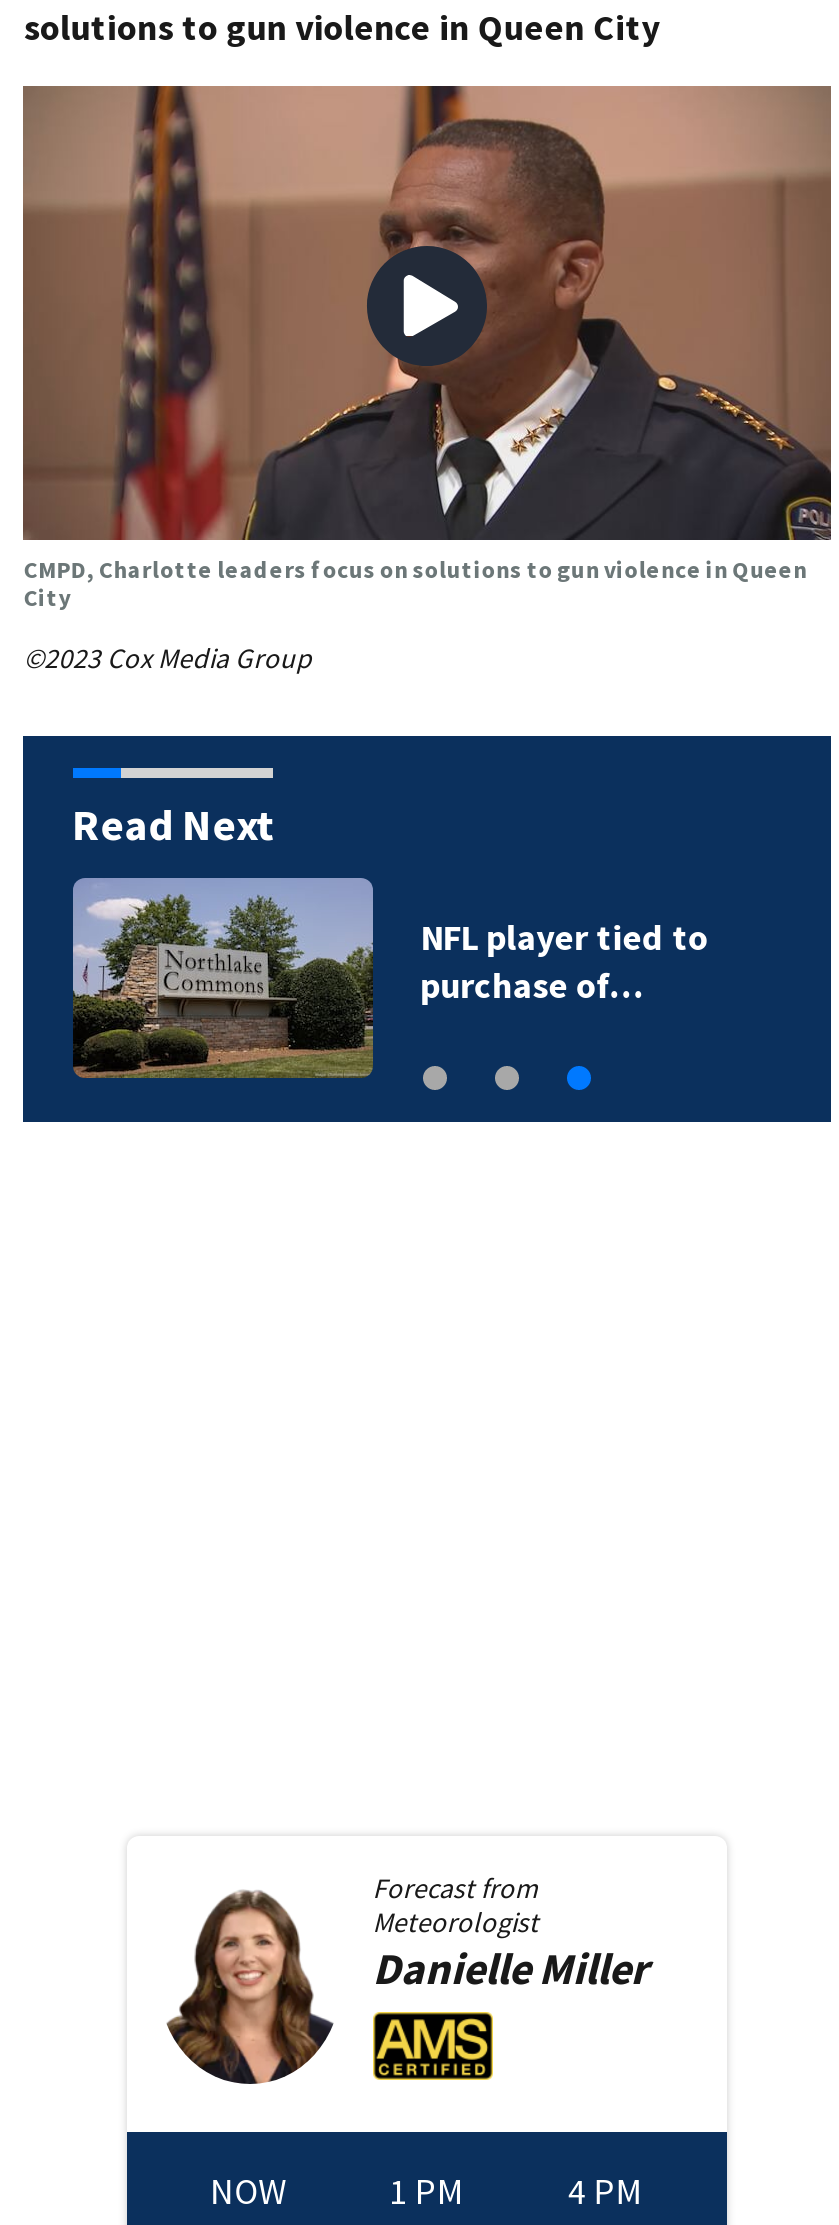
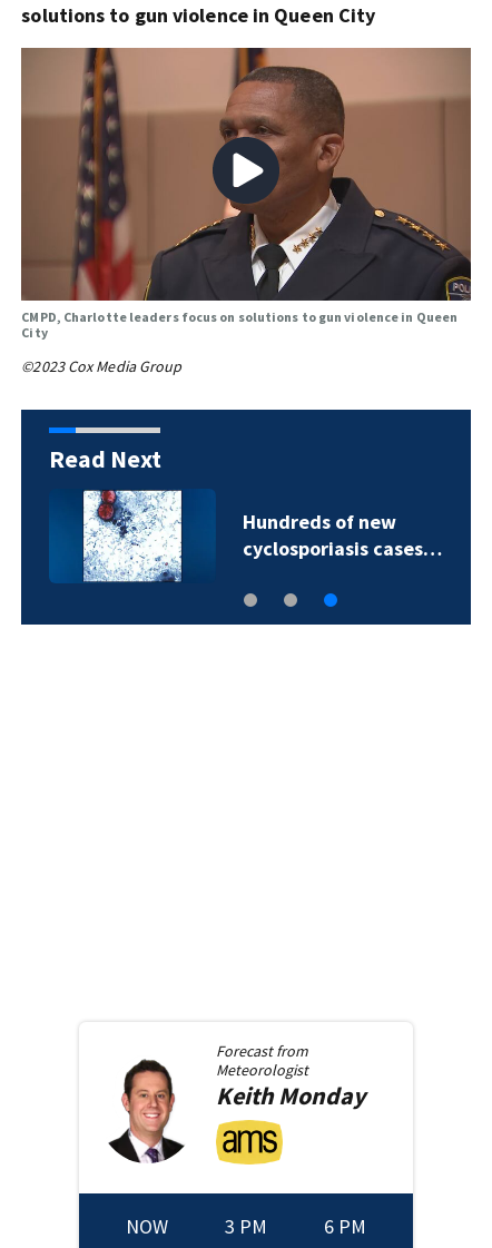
[71,876,708,1080] [image] | NFL player tied to | purchase of… -> [49,489,441,600] [image] | Hundreds of new | cyclosporiasis cases…
[165,1890,648,2086] [image] | Danielle Miller -> [104,1053,365,1165] [image] | Keith Monday
[373,2012,493,2084] [image] -> [216,1126,283,1165] [image]
[389,2169,465,2215] 1 PM -> [225,1213,267,1239] 3 PM
[568,2169,644,2215] 4 PM -> [324,1213,367,1239] 6 PM

